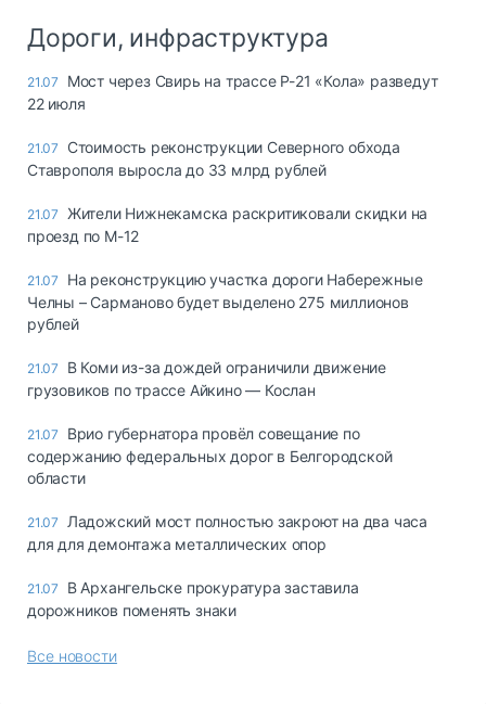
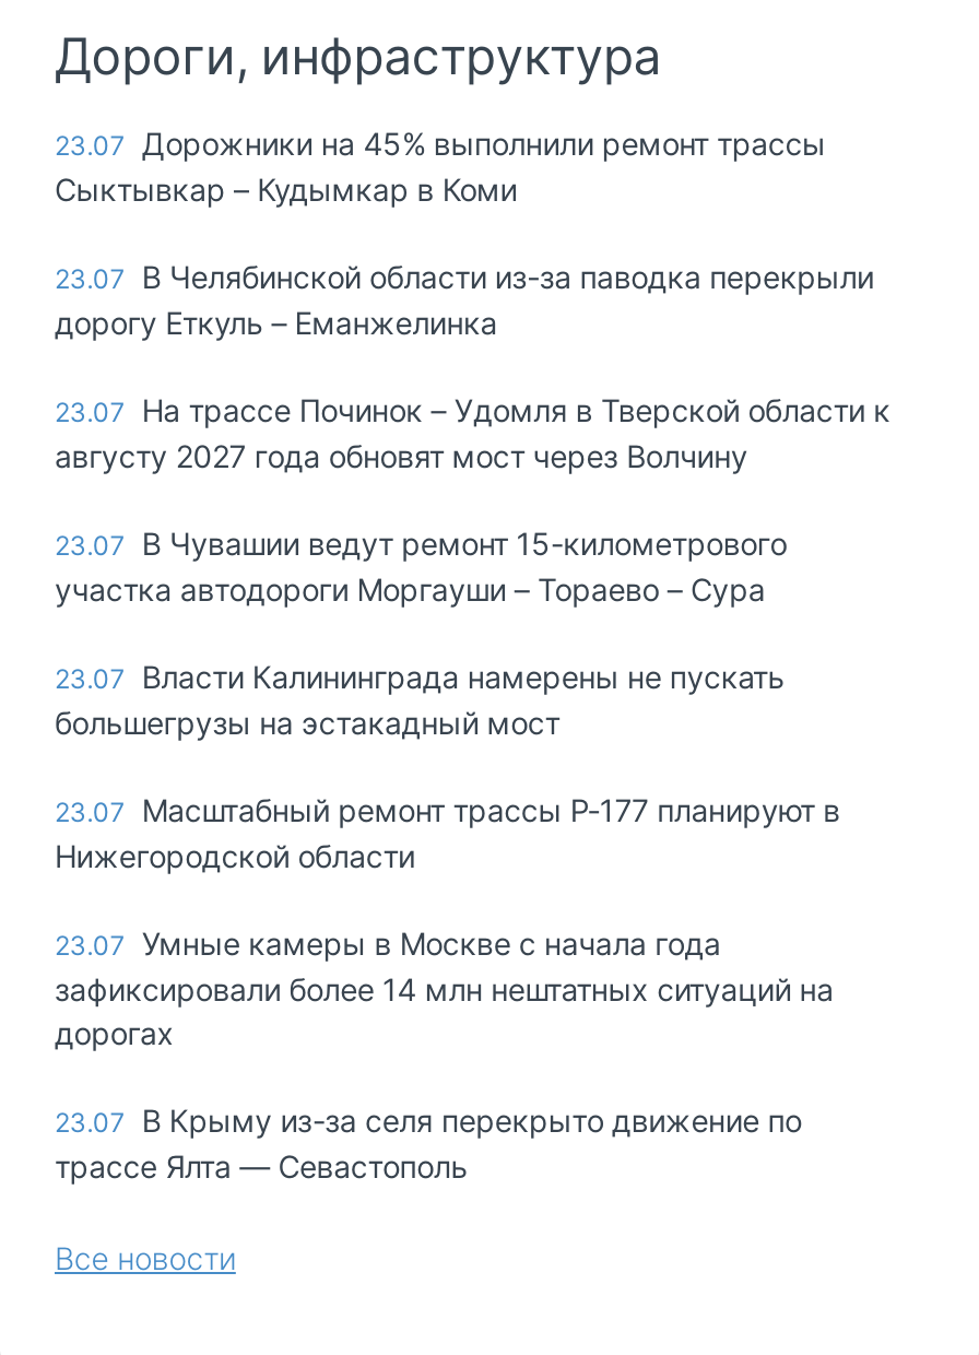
[27,72,438,113] 21.07 Мост через Свирь на трассе Р-21 «Кола» разведут | 22 июля -> [55,125,826,208] 23.07 Дорожники на 45% выполнили ремонт трассы | Сыктывкар – Кудымкар в Коми
[27,138,400,179] 21.07 Стоимость реконструкции Северного обхода | Ставрополя выросла до 33 млрд рублей -> [55,258,874,341] 23.07 В Челябинской области из-за паводка перекрыли | дорогу Еткуль – Еманжелинка
[27,204,428,245] 21.07 Жители Нижнекамска раскритиковали скидки на | проезд по М-12 -> [55,391,890,474] 23.07 На трассе Починок – Удомля в Тверской области к | августу 2027 года обновят мост через Волчину
[27,270,422,333] 21.07 На реконструкцию участка дороги Набережные | Челны – Сарманово будет выделено 275 миллионов | рублей -> [55,525,787,608] 23.07 В Чувашии ведут ремонт 15-километрового | участка автодороги Моргауши – Тораево – Сура
[27,358,386,399] 21.07 В Коми из-за дождей ограничили движение | грузовиков по трассе Айкино — Кослан -> [55,658,785,741] 23.07 Власти Калининграда намерены не пускать | большегрузы на эстакадный мост
[27,424,392,487] 21.07 Врио губернатора провёл совещание по | содержанию федеральных дорог в Белгородской | области -> [55,791,840,874] 23.07 Масштабный ремонт трассы Р-177 планируют в | Нижегородской области
[27,512,427,553] 21.07 Ладожский мост полностью закроют на два часа | для для демонтажа металлических опор -> [55,925,833,1051] 23.07 Умные камеры в Москве с начала года | зафиксировали более 14 млн нештатных ситуаций на | дорогах
[27,578,359,619] 21.07 В Архангельске прокуратура заставила | дорожников поменять знаки -> [55,1102,802,1185] 23.07 В Крыму из-за селя перекрыто движение по | трассе Ялта — Севастополь

